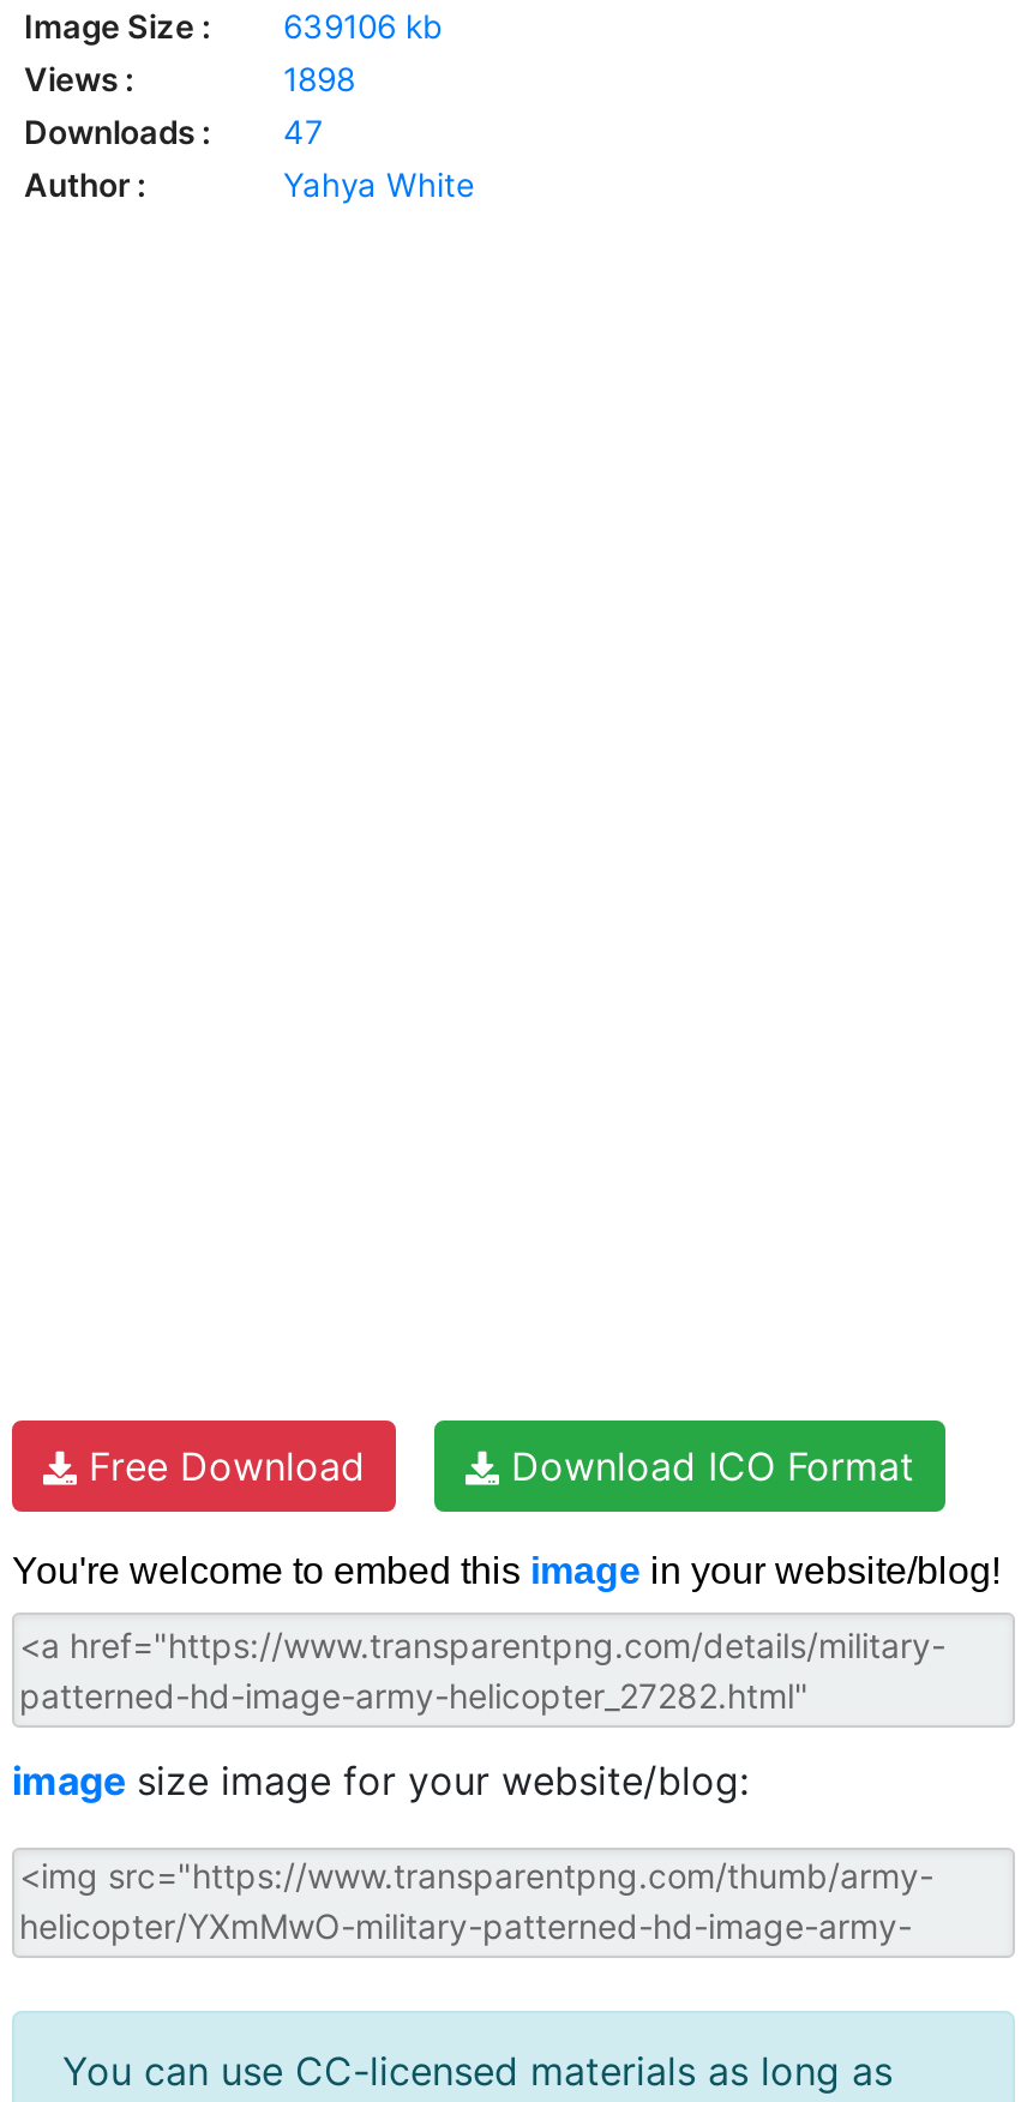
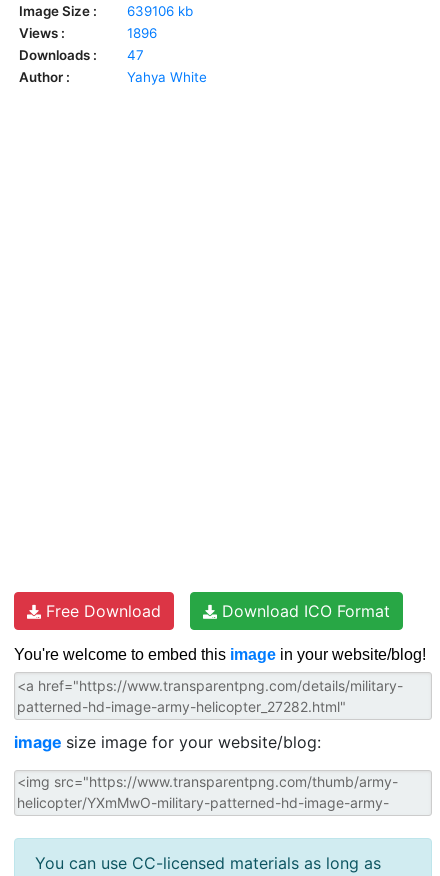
[283,61,355,99] 1898 -> [127,25,157,41] 1896

